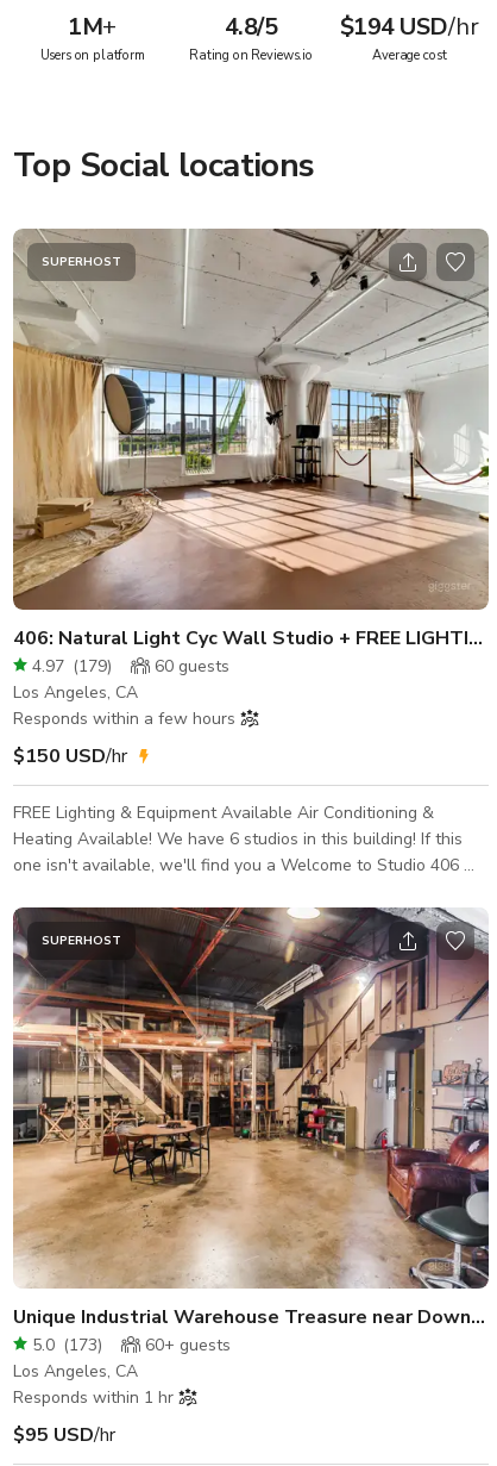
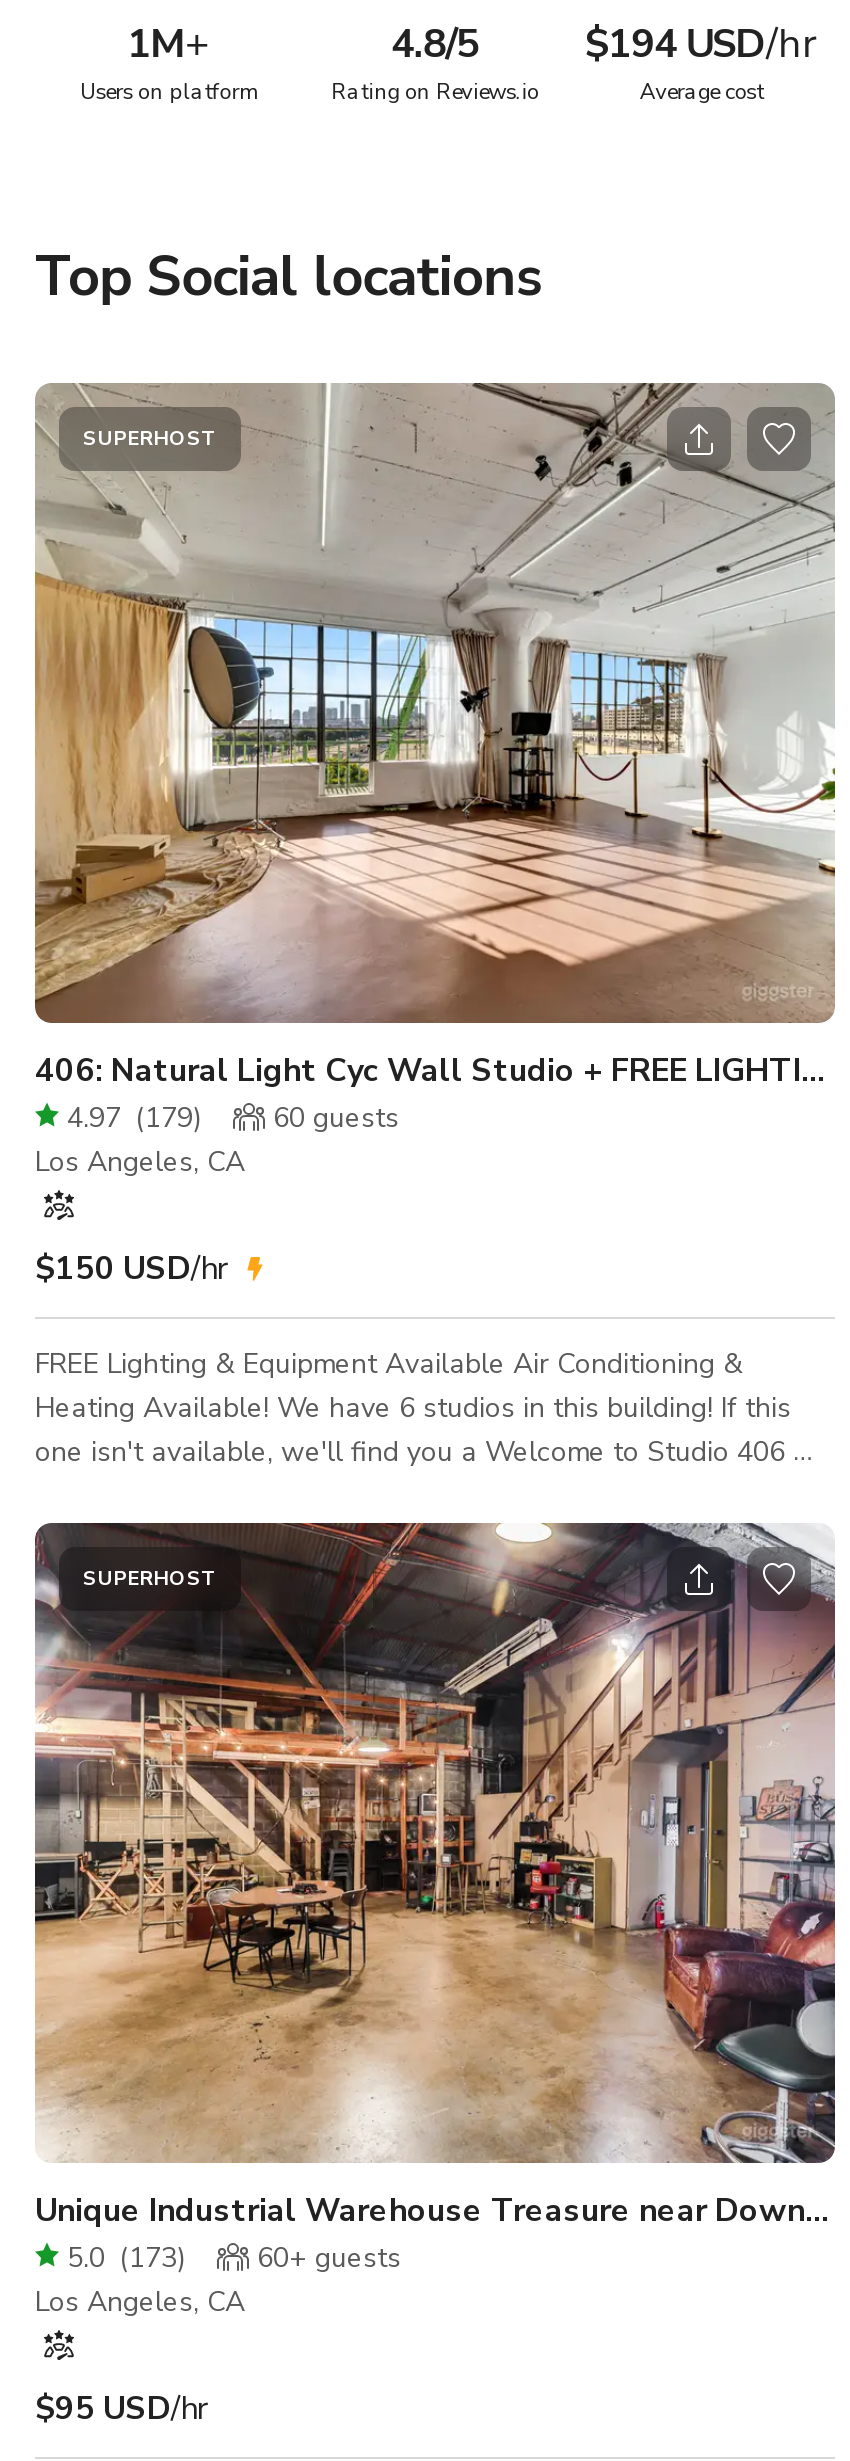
[13,707,235,730] Responds within a few hours -> none
[13,1386,174,1408] Responds within 1 hr -> none

